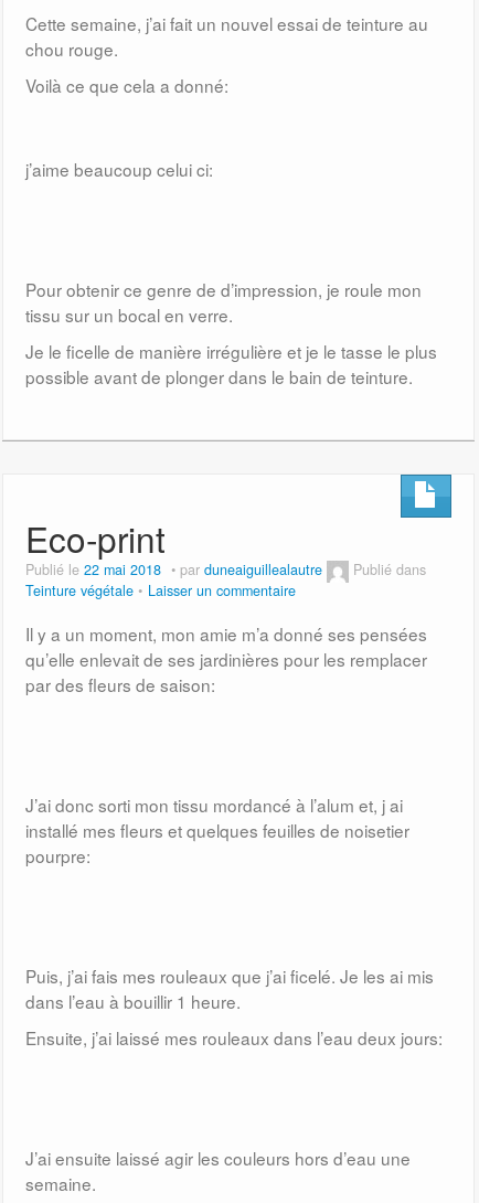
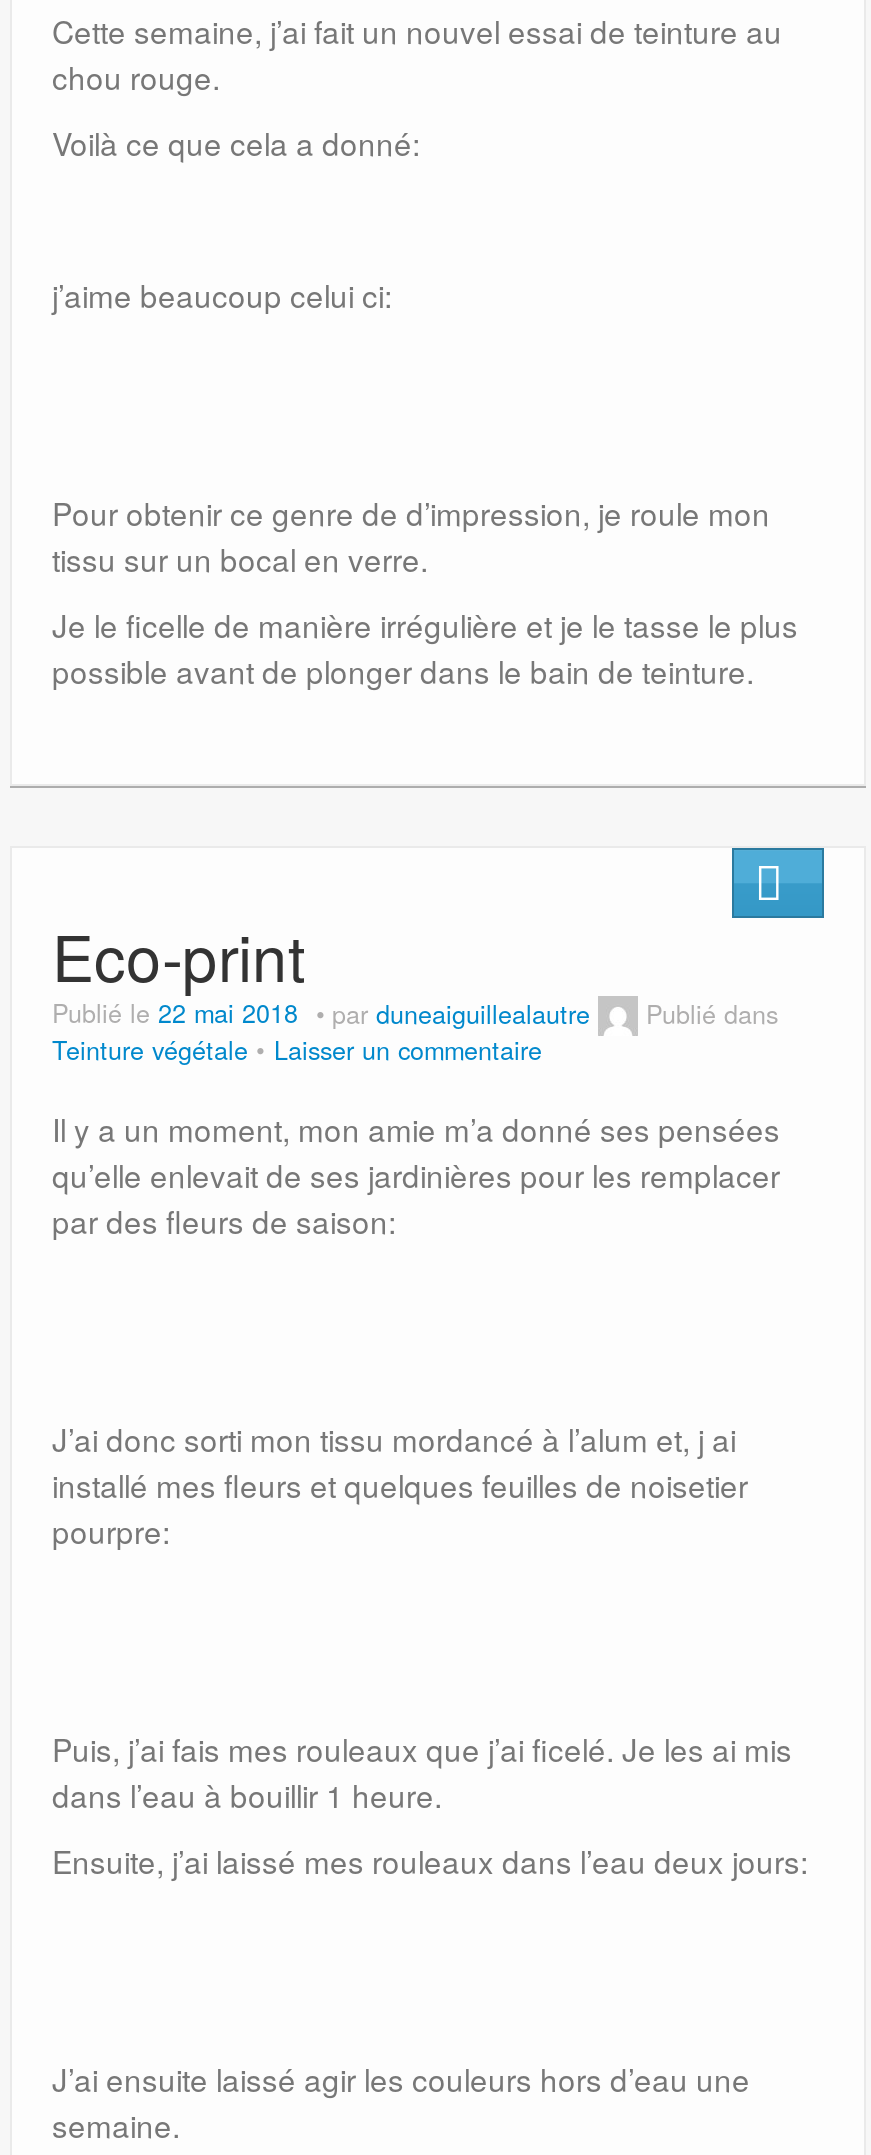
[402,473,450,509] [image] -> [730,845,826,921] [image]

